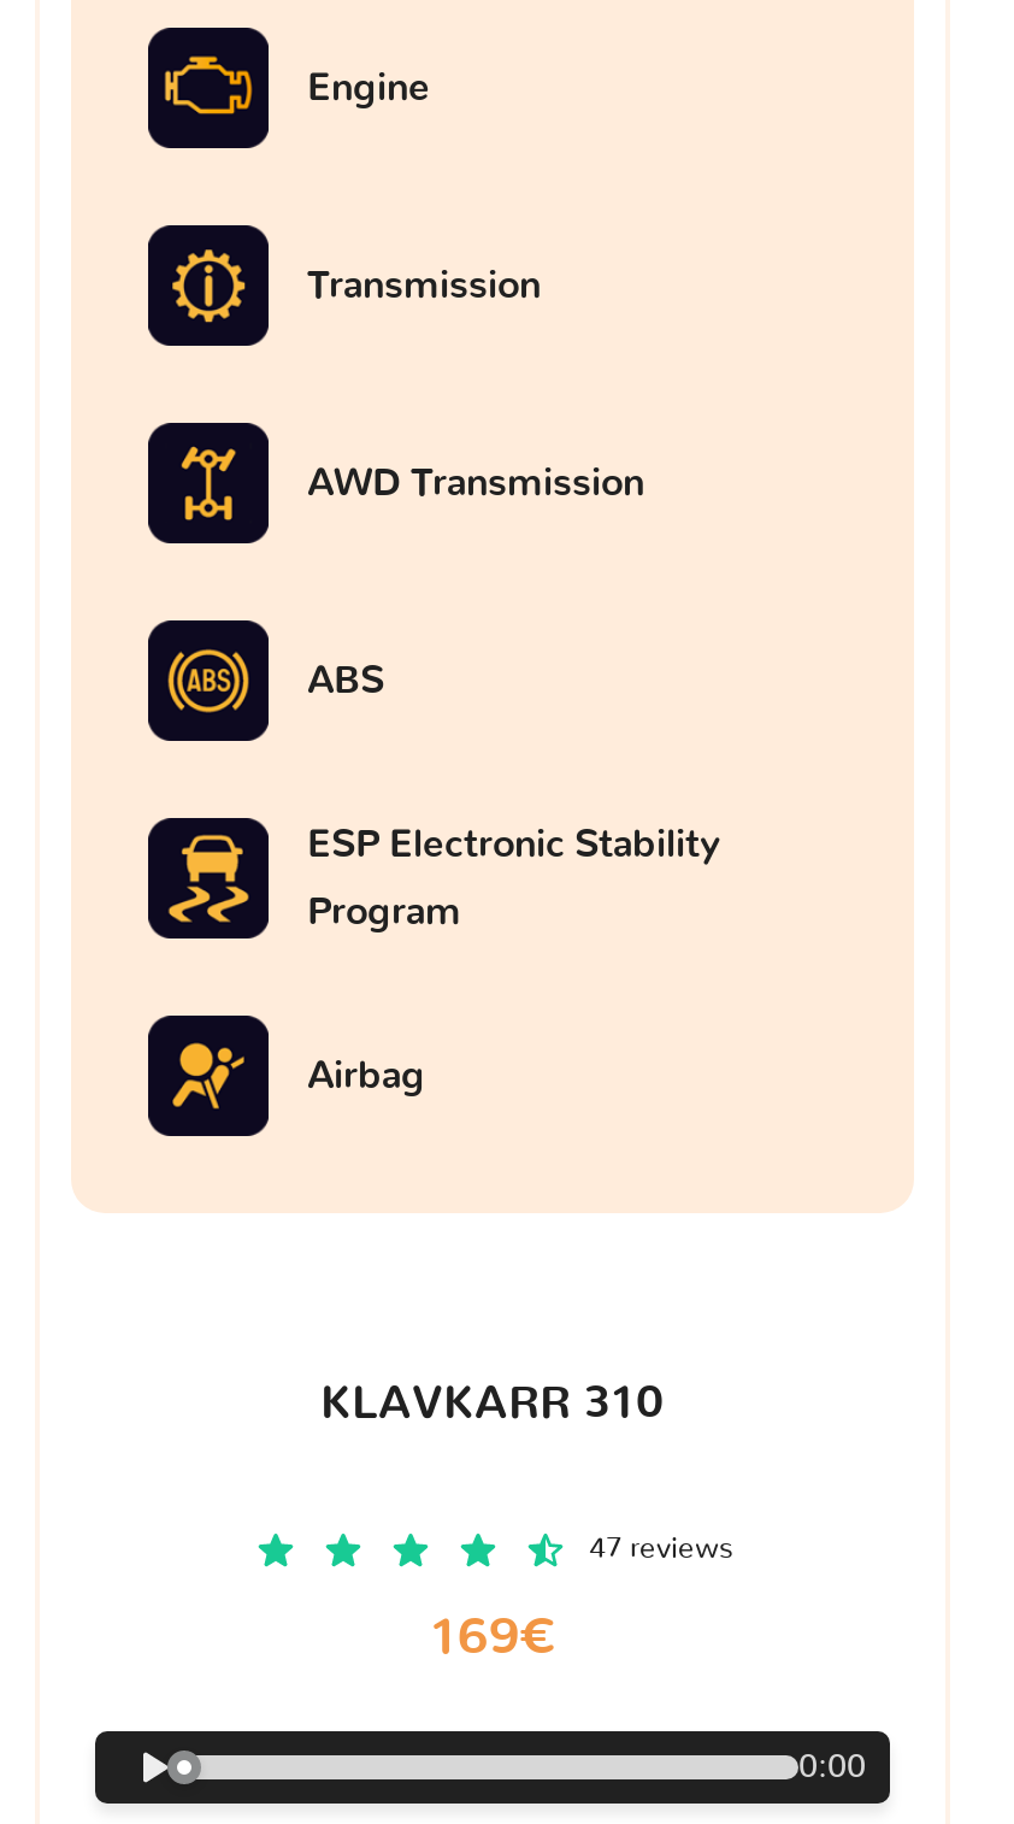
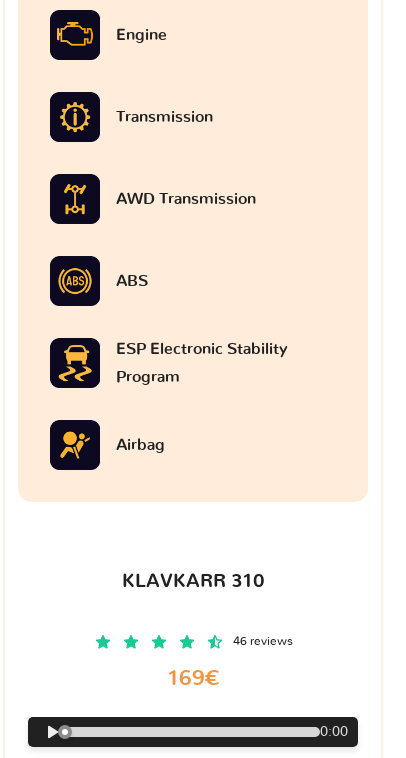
[589,1534,733,1563] 47 reviews -> [233,635,293,647] 46 reviews

